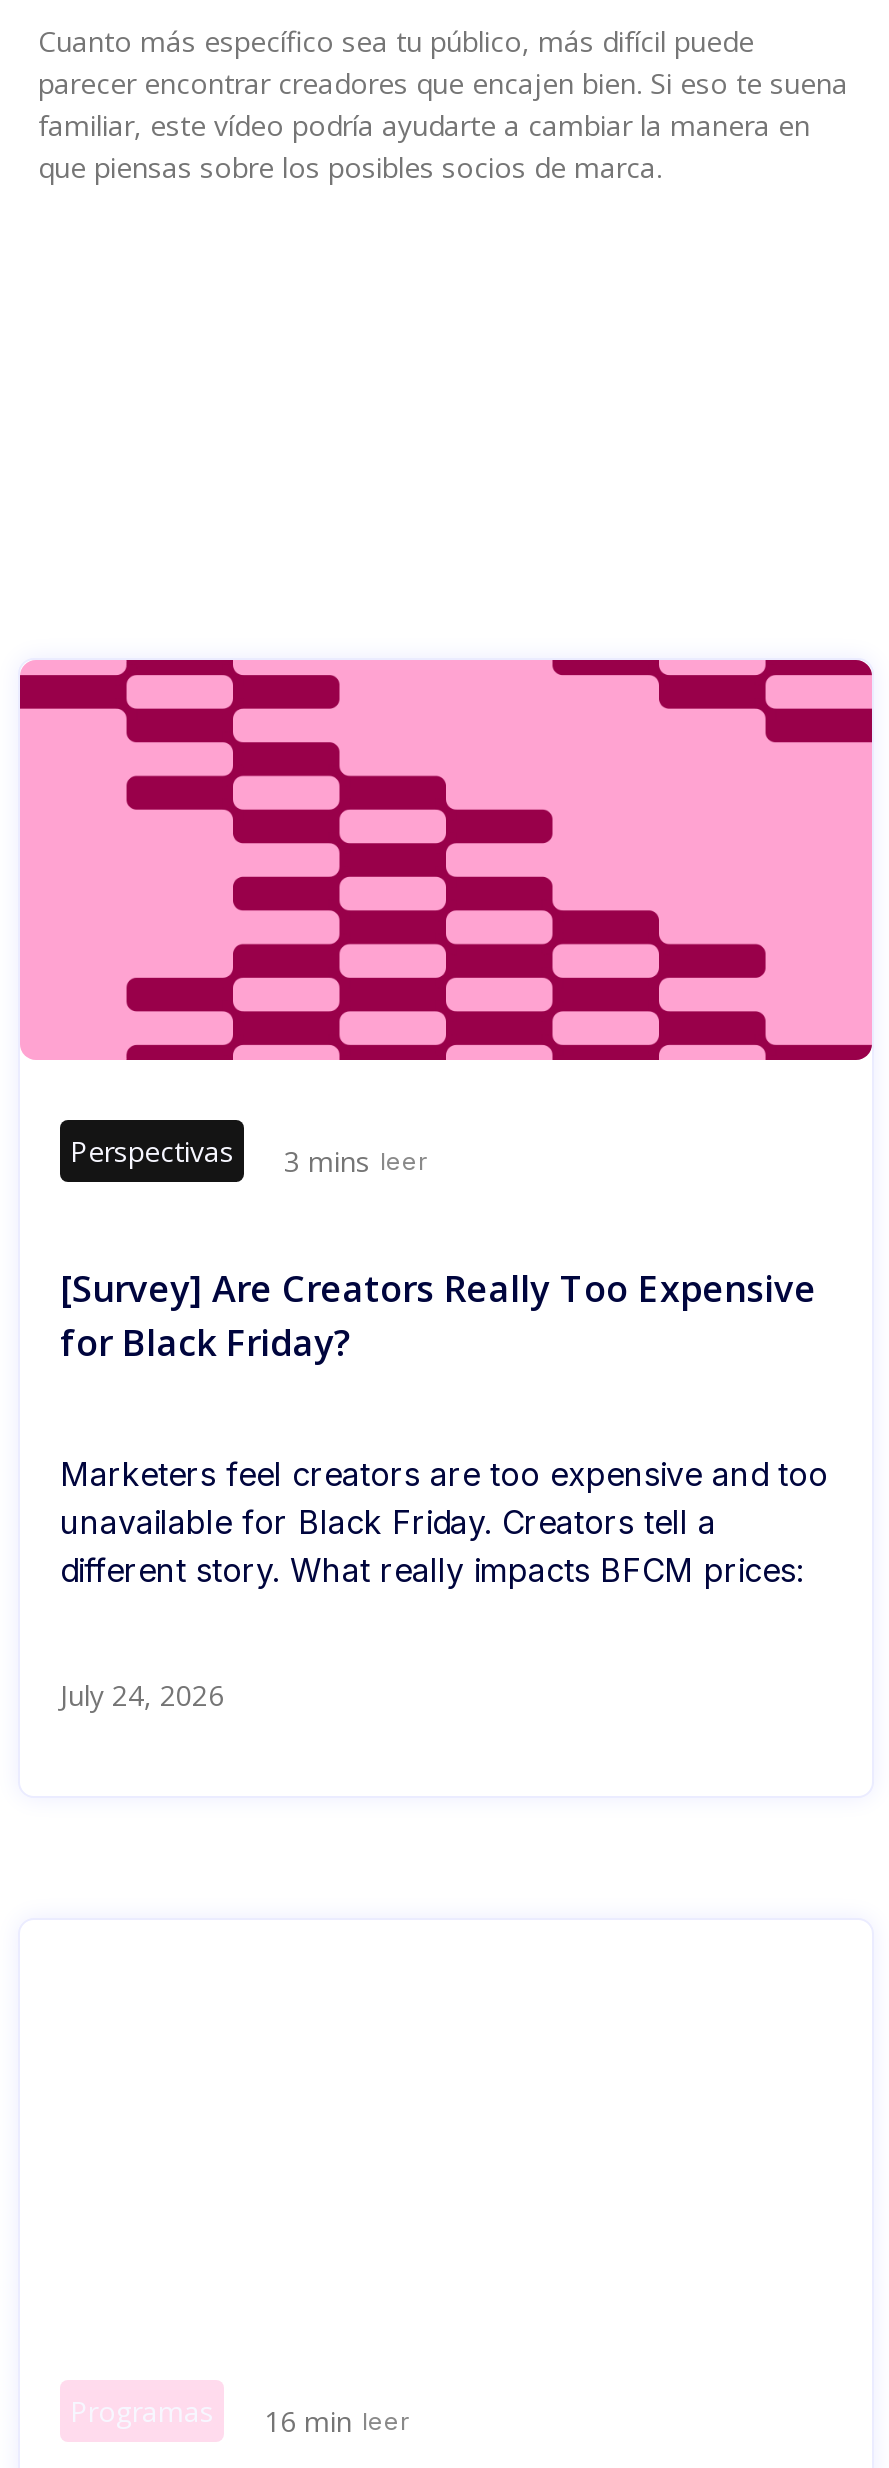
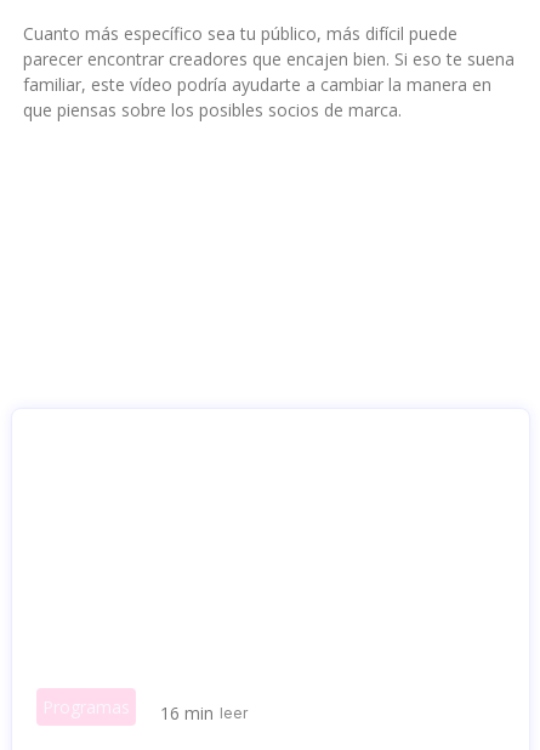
[18,658,874,1714] [image] | Perspectivas | 3 mins leer | [Survey] Are Creators Really Too Expensive | for Black Friday? | Marketers feel creators are too expensive and too | unavailable for Black Friday. Creators tell a | different story. What really impacts BFCM prices: | July 24, 2026 -> none

